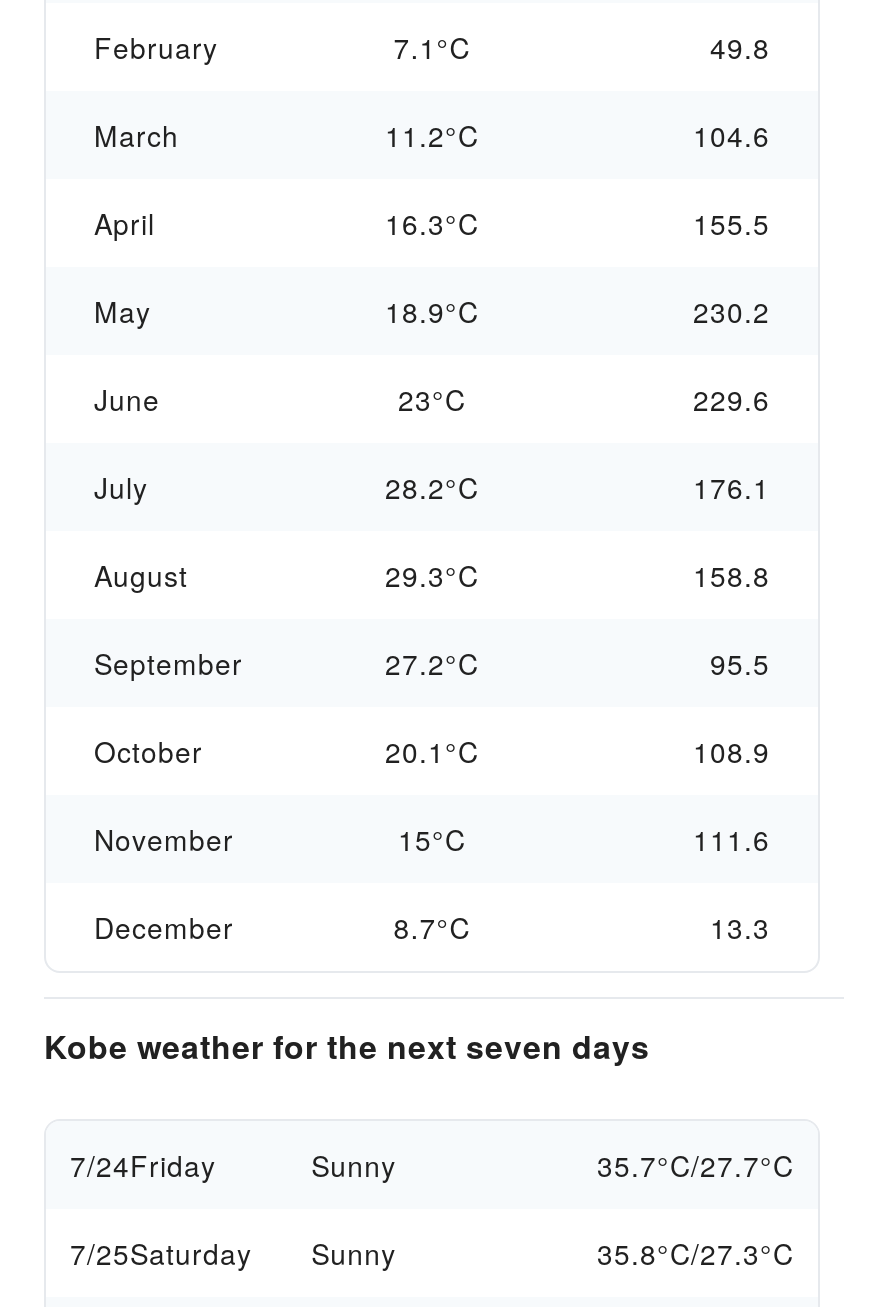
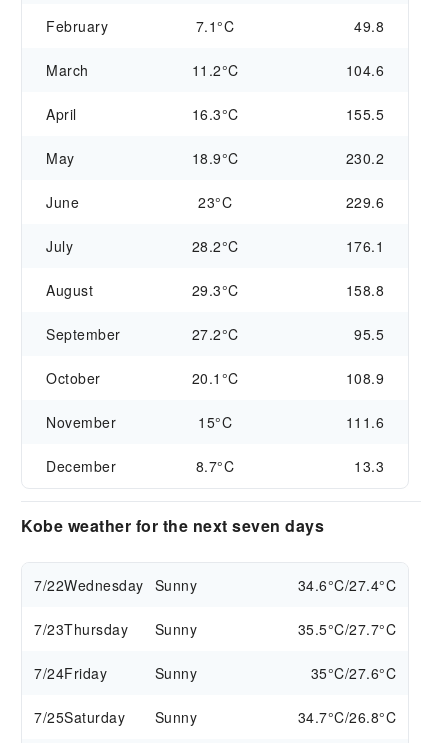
none -> [34,575,396,639] 7/22Wednesday Sunny | 34.6°C/27.4°C | 7/23Thursday | Sunny | 35.5°C/27.7°C
[597,1145,794,1185] 35.7°C/27.7°C -> [310,663,396,683] 35°C/27.6°C
[597,1233,794,1273] 35.8°C/27.3°C -> [297,707,396,727] 34.7°C/26.8°C

